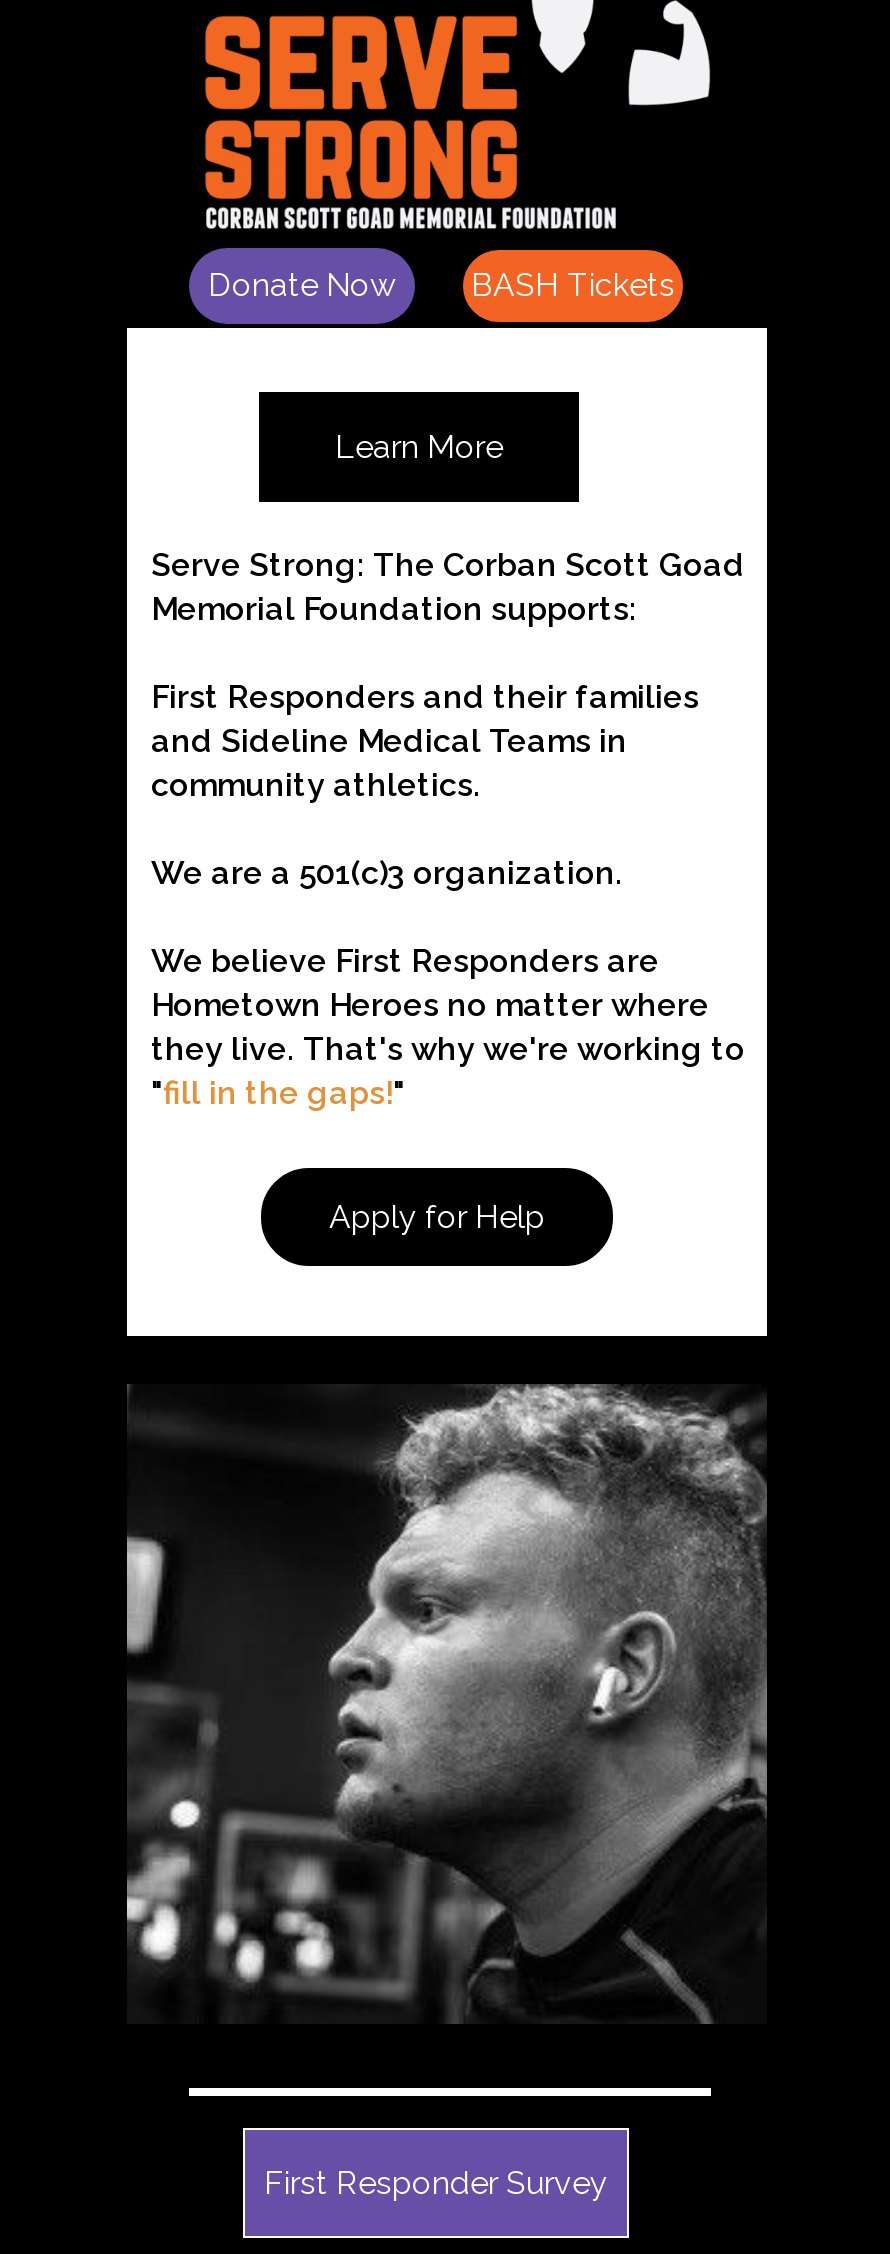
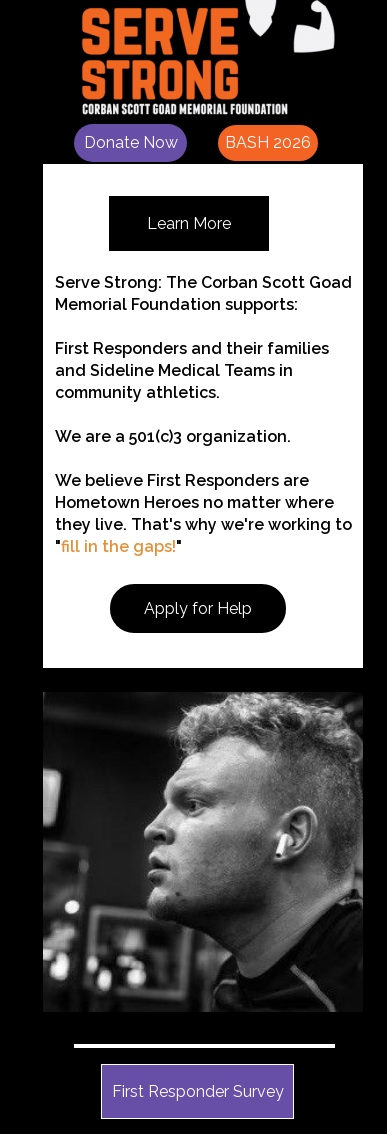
[471,266,675,304] BASH Tickets -> [225,133,311,152] BASH 2026

